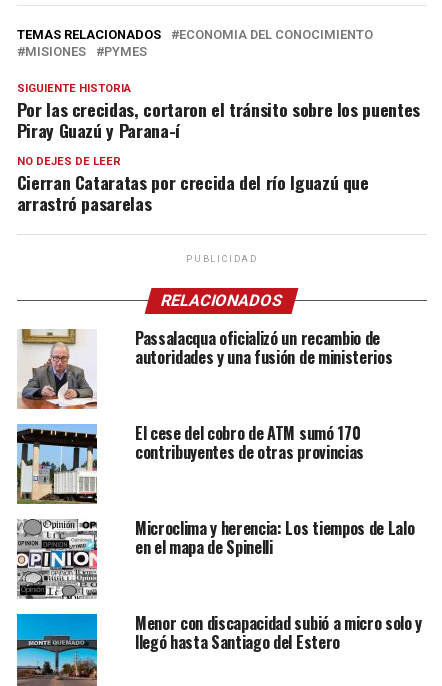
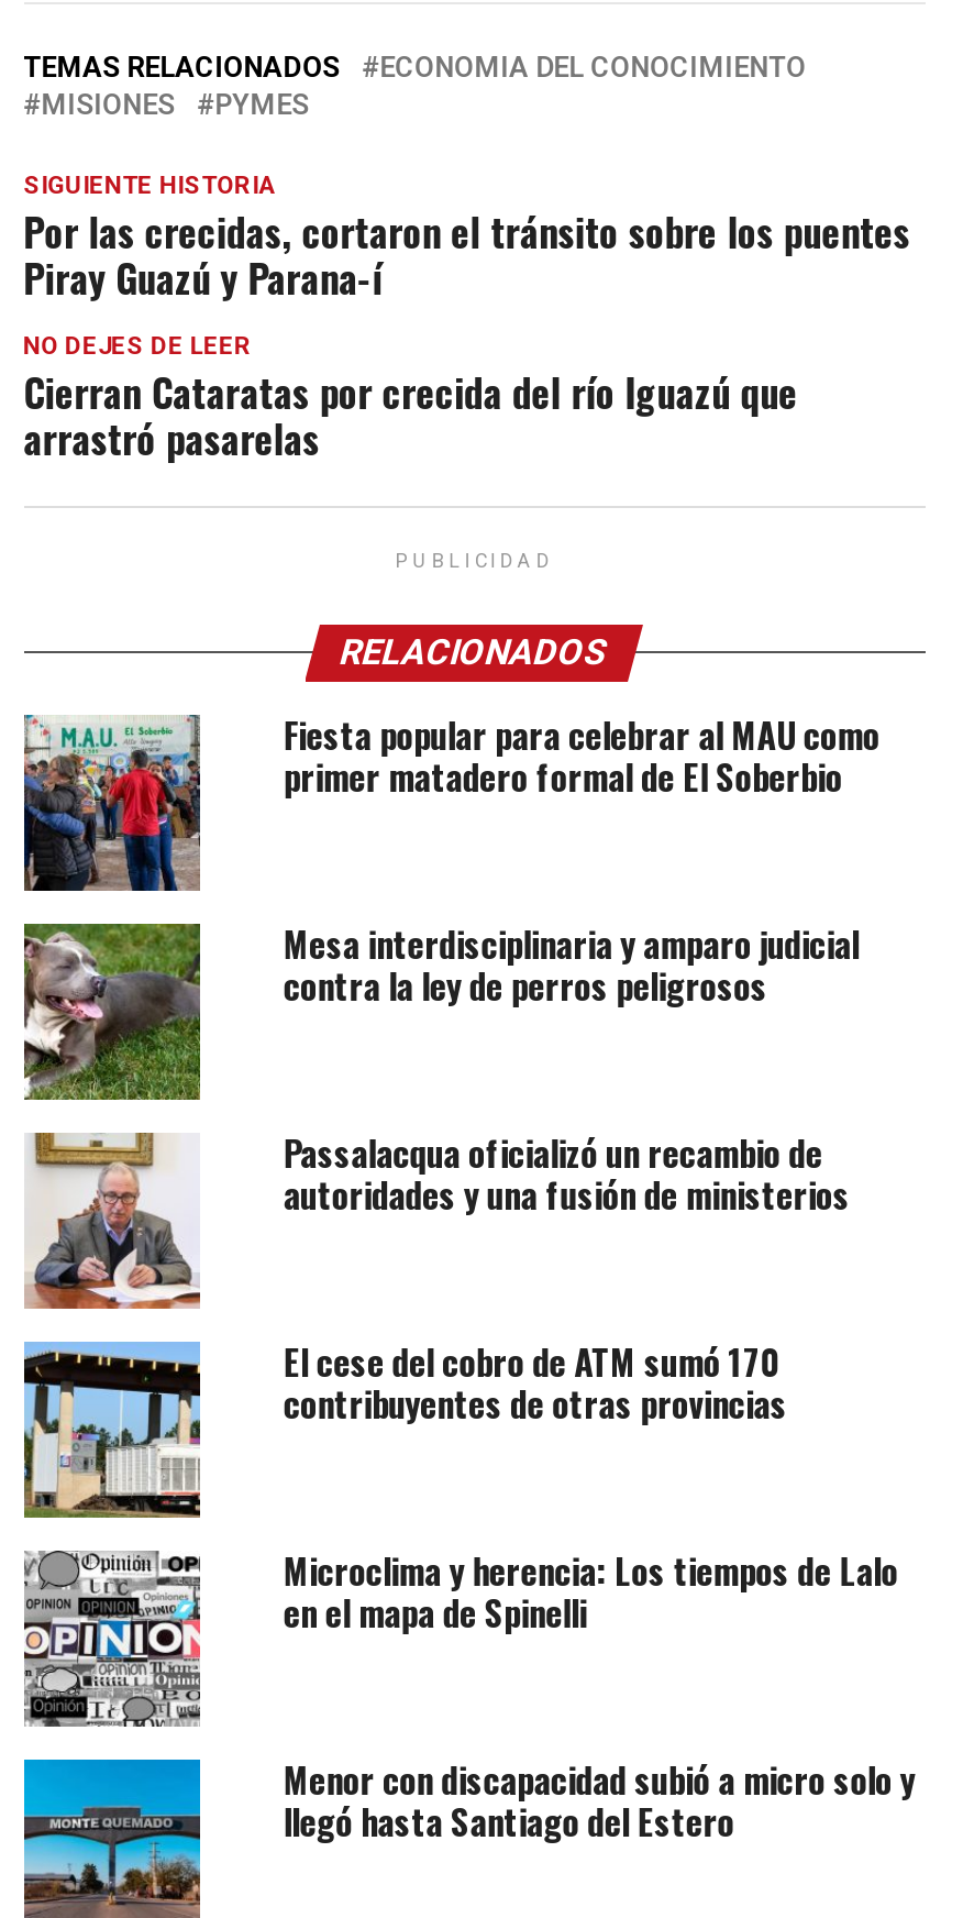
none -> [22,707,880,1011] [image] | Fiesta popular para celebrar al MAU como | primer matadero formal de El Soberbio | Mesa interdisciplinaria y amparo judicial | contra la ley de perros peligrosos
none -> [22,922,202,1100] [image]

